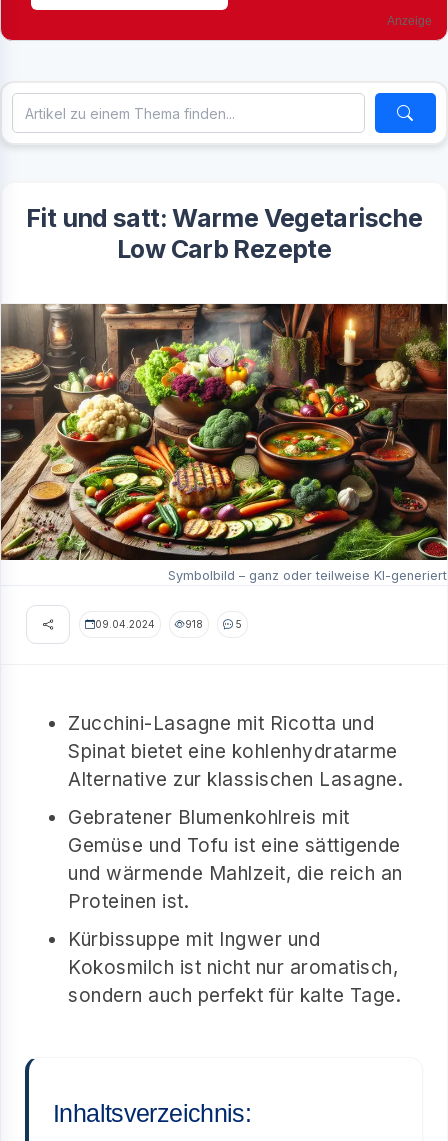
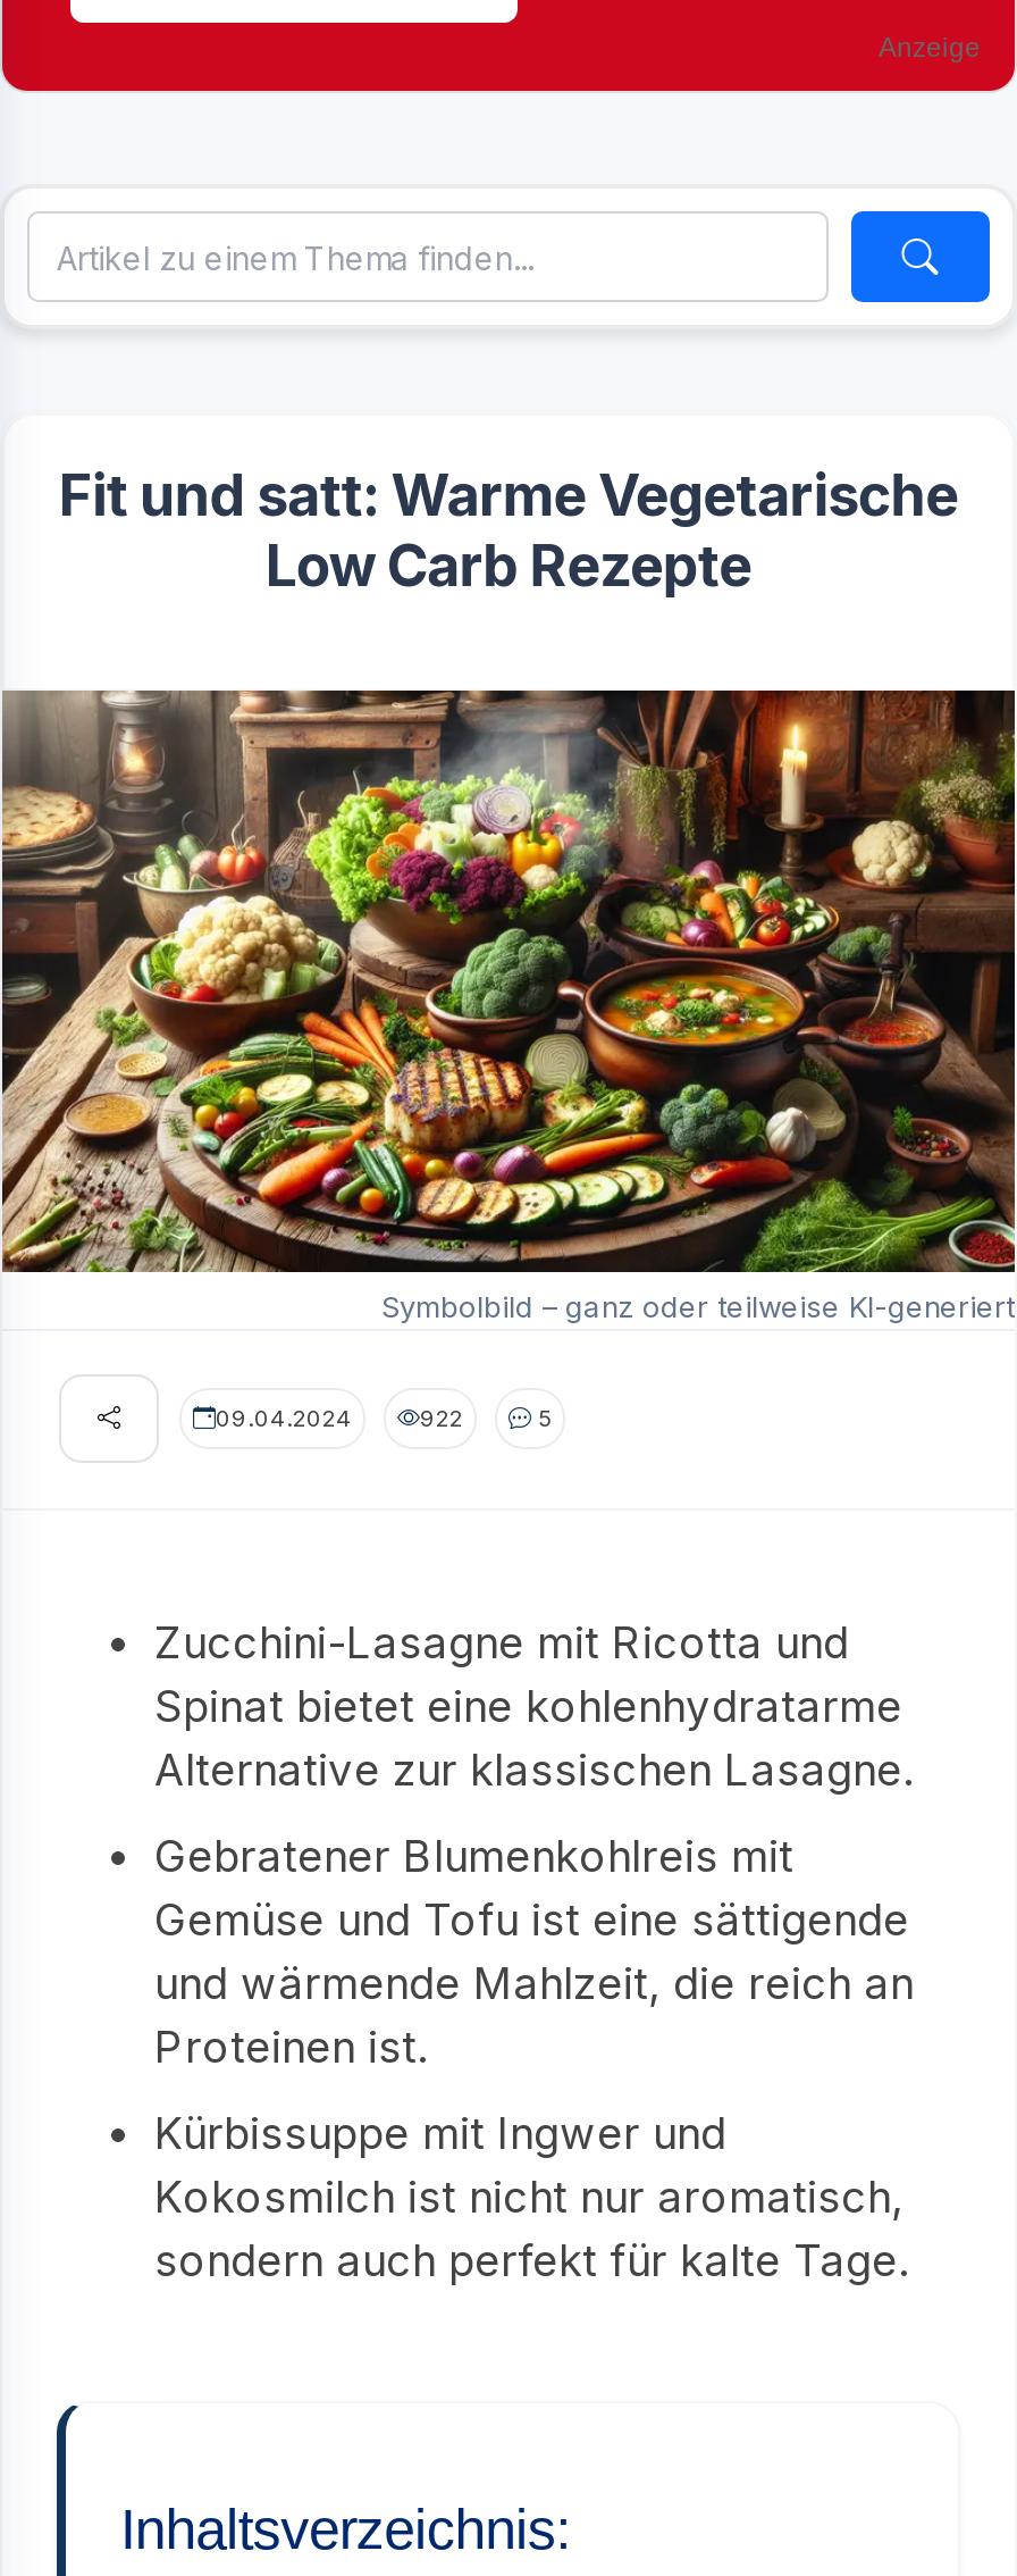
[185,618,203,630] 918 -> [420,1404,463,1432] 922

